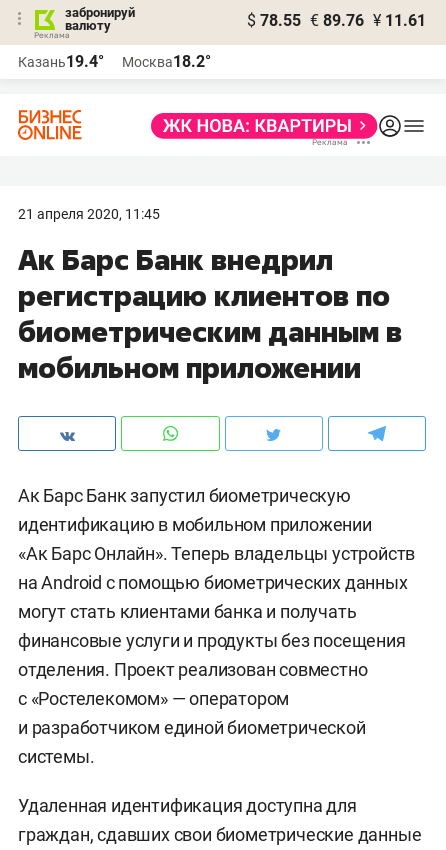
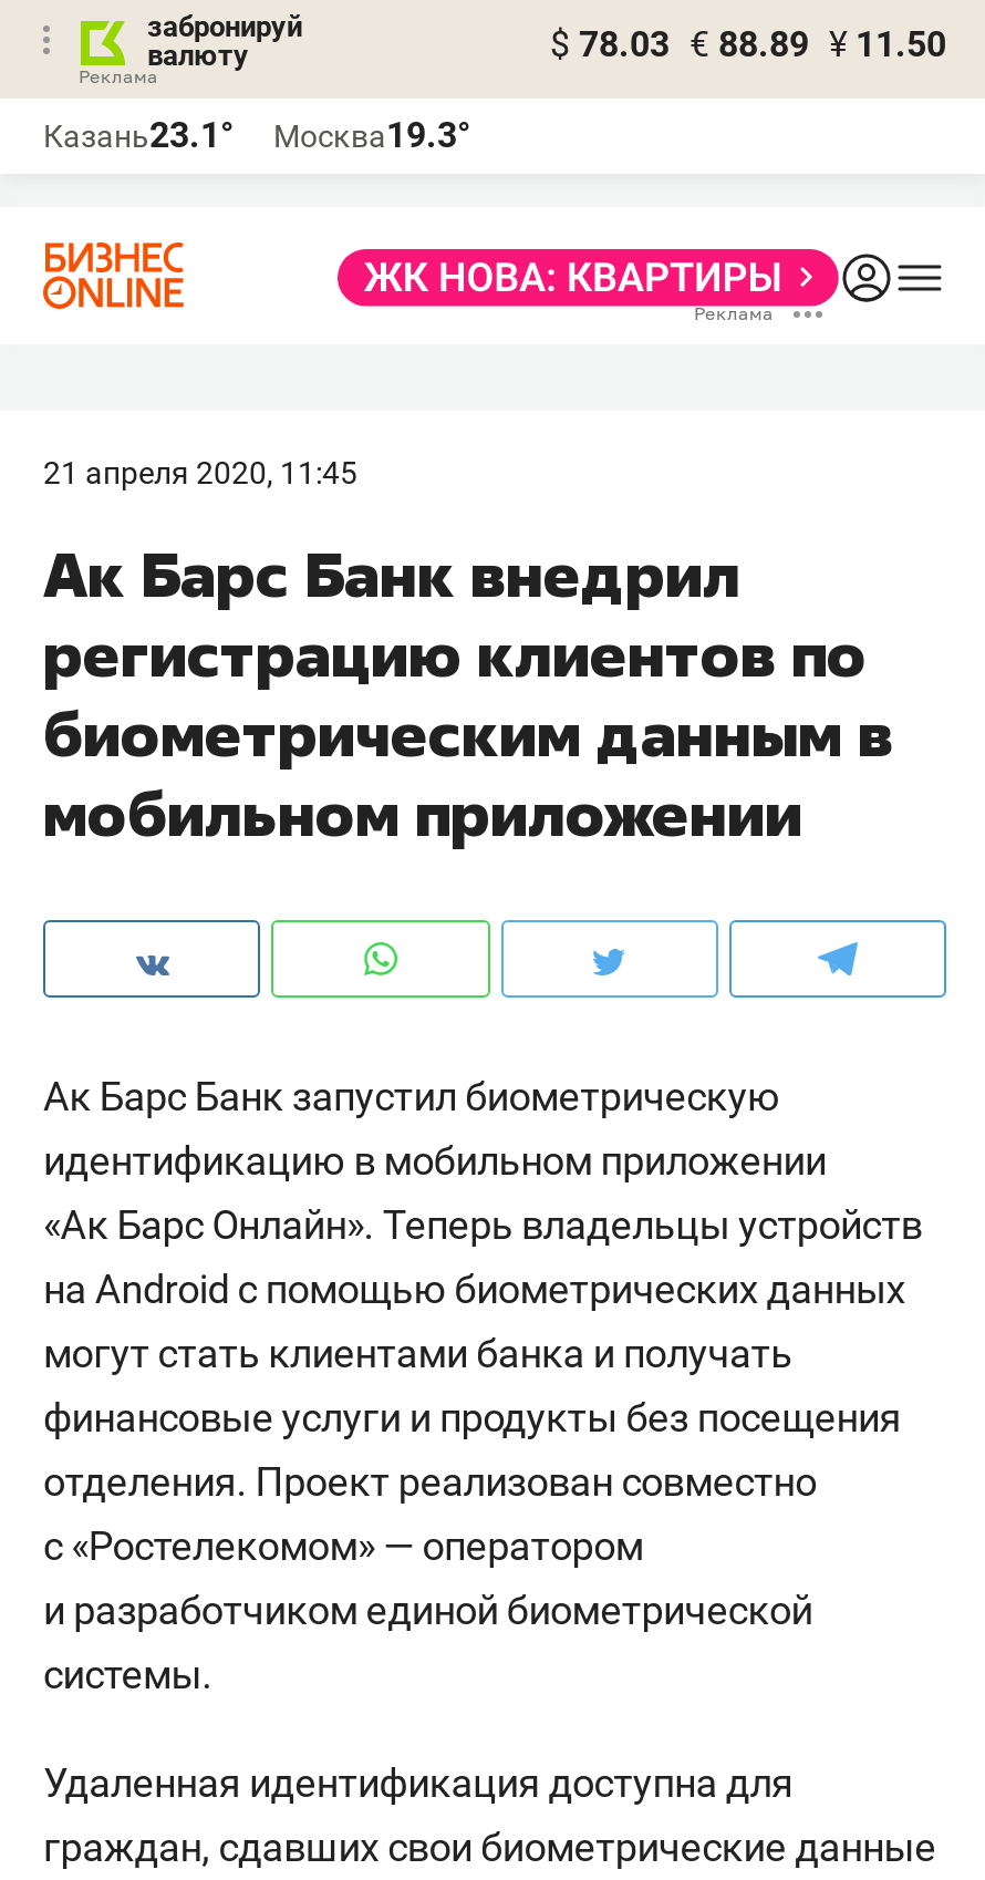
[247,11,426,30] $ 78.55 € 89.76 ¥ 11.61 -> [550,23,946,65] $ 78.03 € 88.89 ¥ 11.50
[18,52,104,71] Казань19.4° -> [43,114,234,156] Казань23.1°
[122,52,211,71] Москва18.2° -> [273,114,470,156] Москва19.3°

